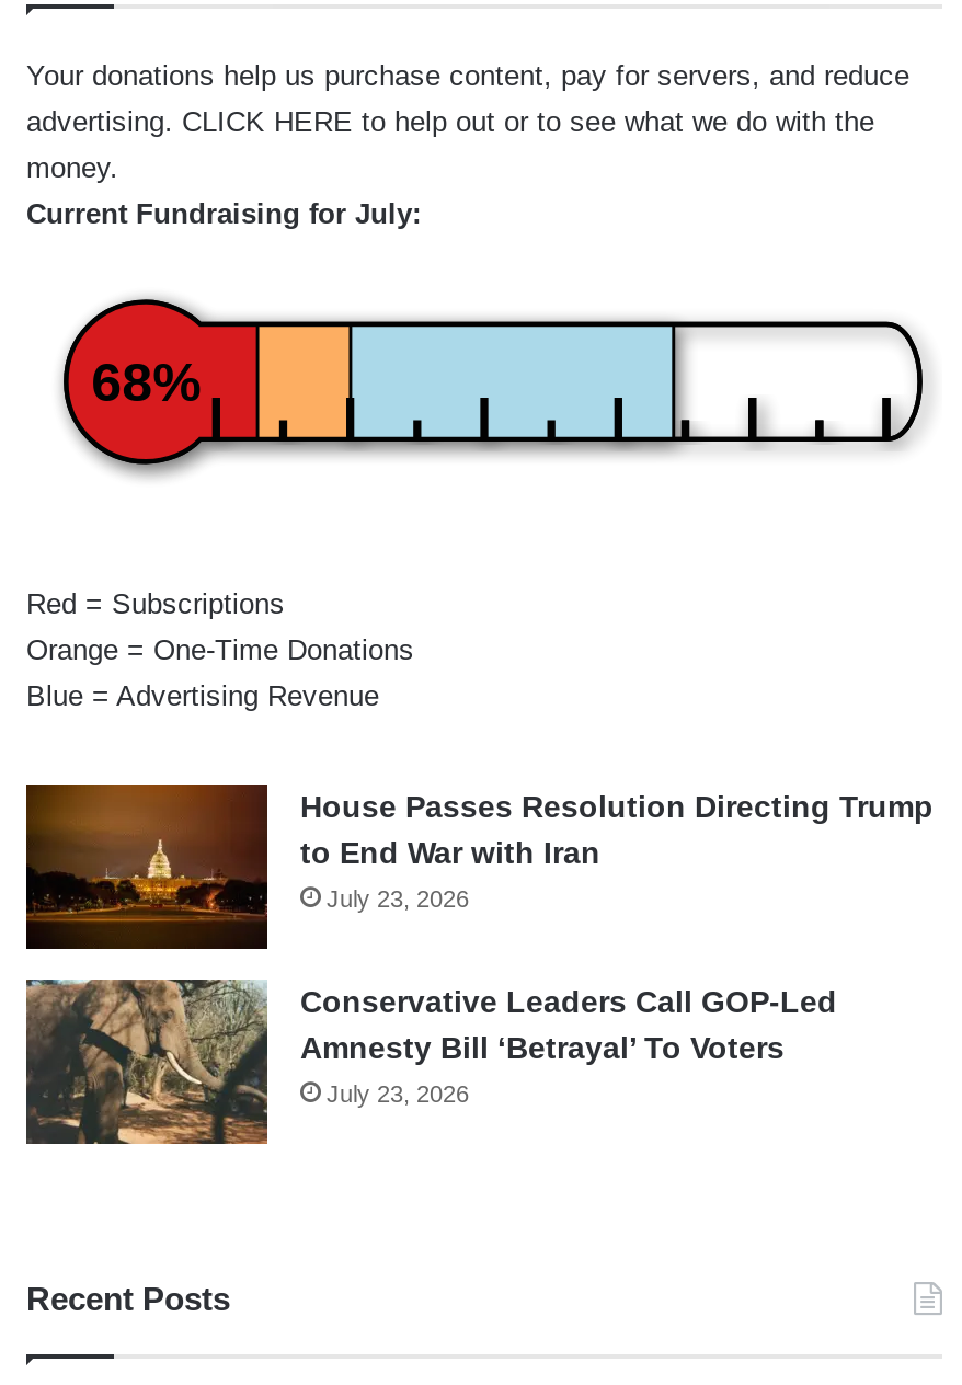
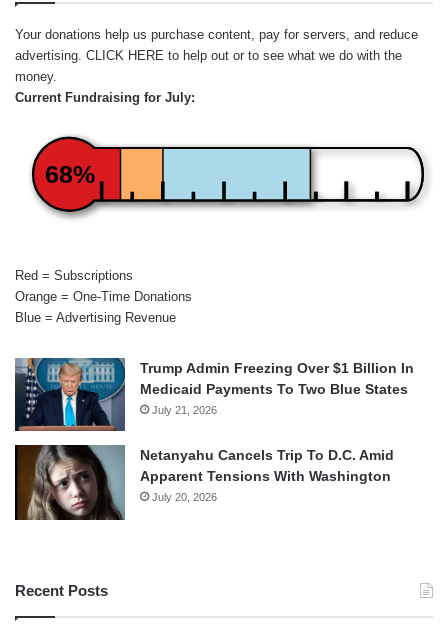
[24,782,934,951] [image] | House Passes Resolution Directing Trump | to End War with Iran | July 23, 2026 -> [14,357,414,432] [image] | Trump Admin Freezing Over $1 Billion In | Medicaid Payments To Two Blue States | July 21, 2026
[24,977,837,1146] [image] | Conservative Leaders Call GOP-Led | Amnesty Bill ‘Betrayal’ To Voters | July 23, 2026 -> [14,444,394,521] [image] | Netanyahu Cancels Trip To D.C. Amid | Apparent Tensions With Washington | July 20, 2026

